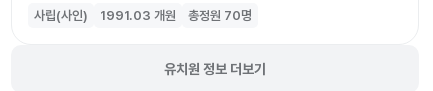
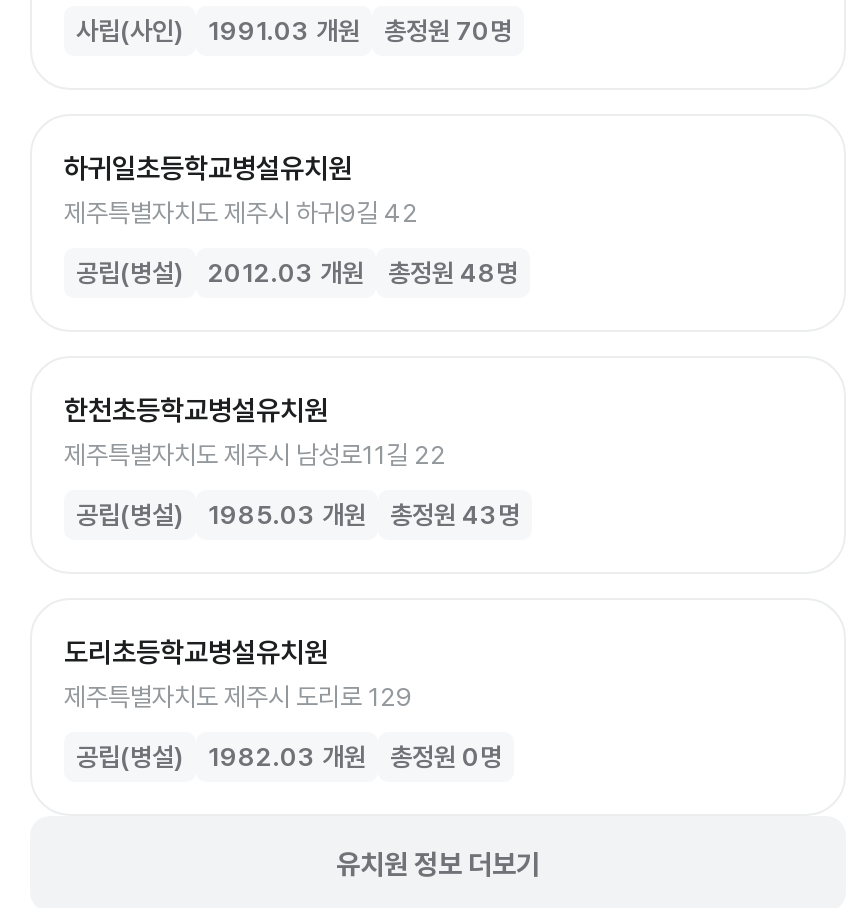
none -> [64,152,518,288] 하귀일초등학교병설유치원 | 제주특별자치도 제주시 하귀9길 42 | 공립(병설) | 2012.03 개원 | 총정원 48명
none -> [64,394,520,530] 한천초등학교병설유치원 | 제주특별자치도 제주시 남성로11길 22 | 공립(병설) | 1985.03 개원 | 총정원 43 명
none -> [64,636,502,772] 도리초등학교병설유치원 | 제주특별자치도 제주시 도리로 129 | 공립(병설) | 1982.03 개원 | 총정원 0명

